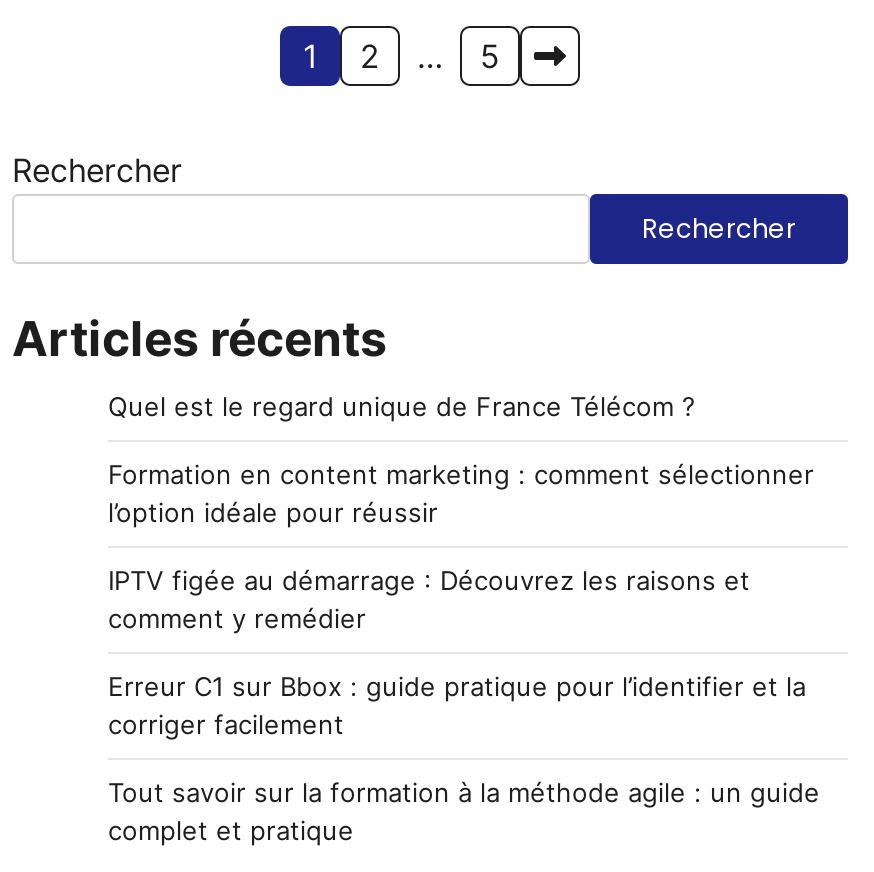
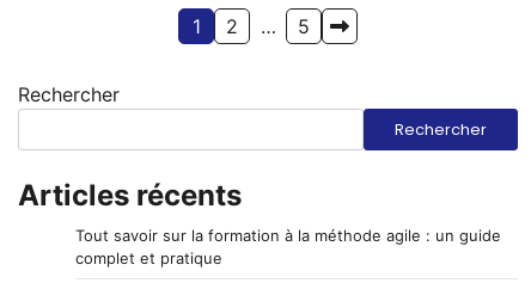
[108,391,814,741] Quel est le regard unique de France Télécom ? | Formation en content marketing : comment sélectionner | l’option idéale pour réussir | IPTV figée au démarrage : Découvrez les raisons et | comment y remédier | Erreur C1 sur Bbox : guide pratique pour l’identifier et la | corriger facilement -> none

